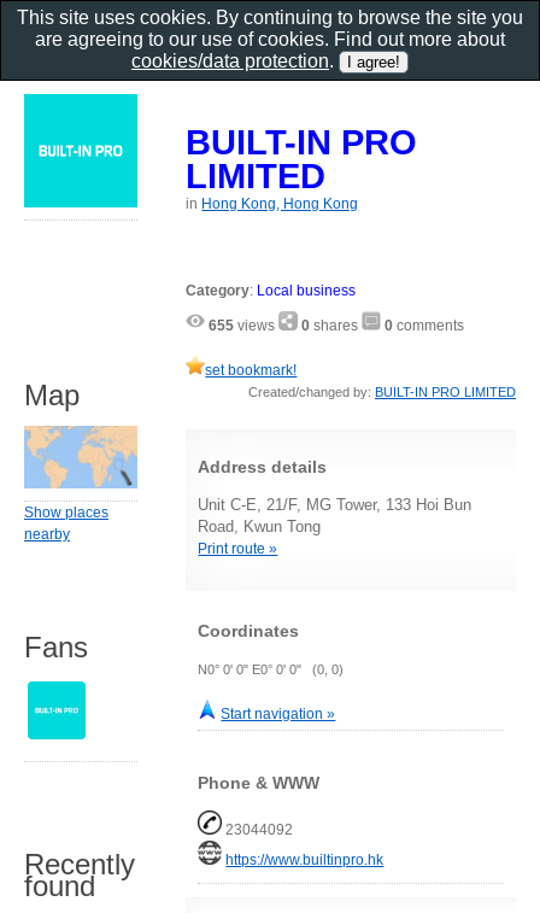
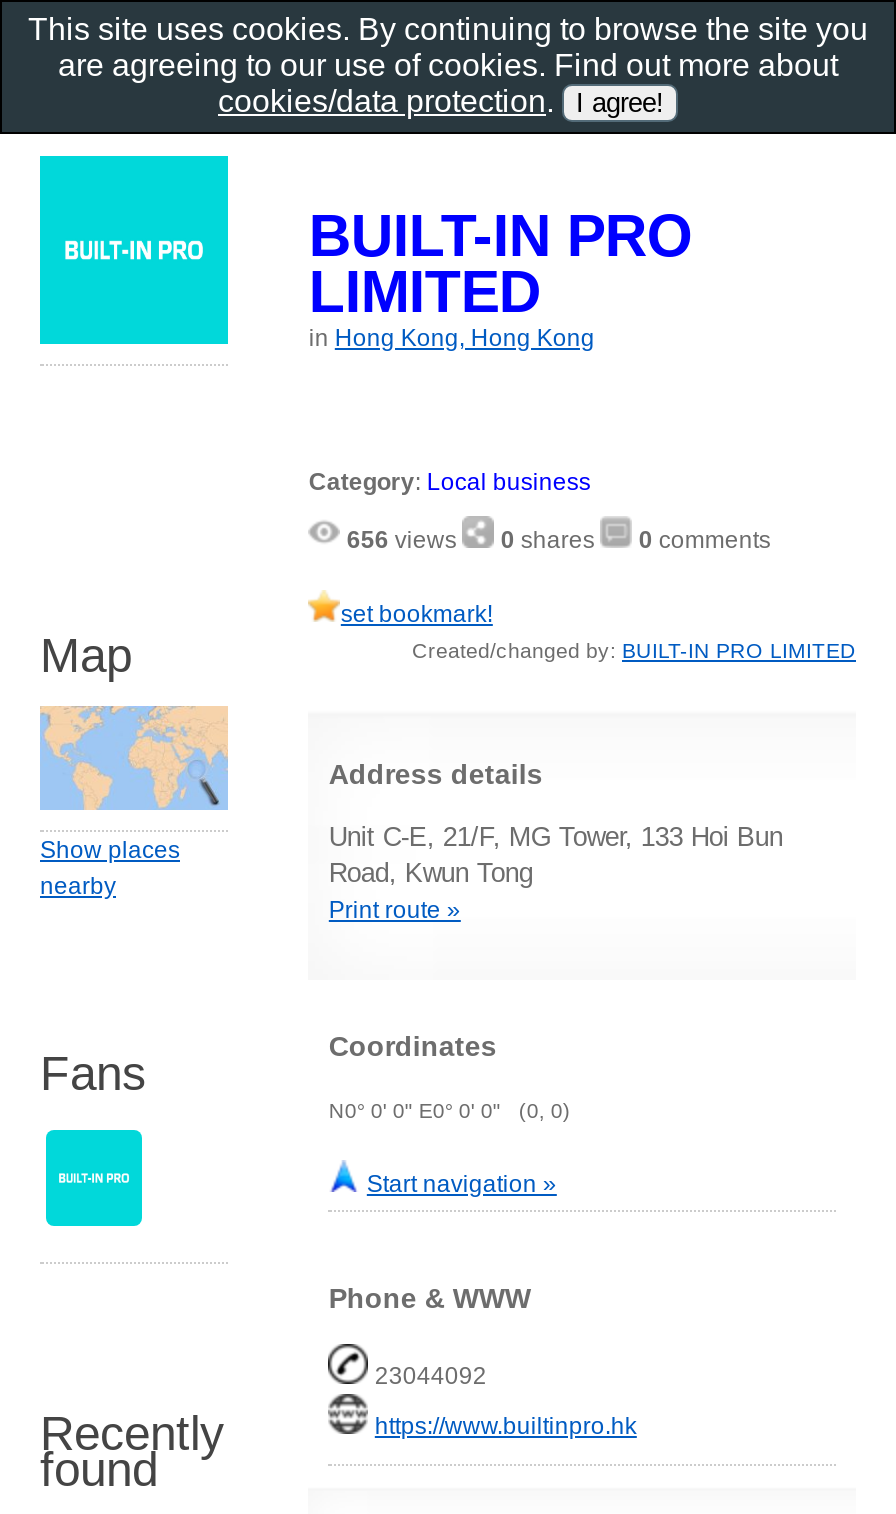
[209,317,465,334] 655 views 0 shares 0 comments -> [347,526,771,554] 656 views 0 shares 0 comments

